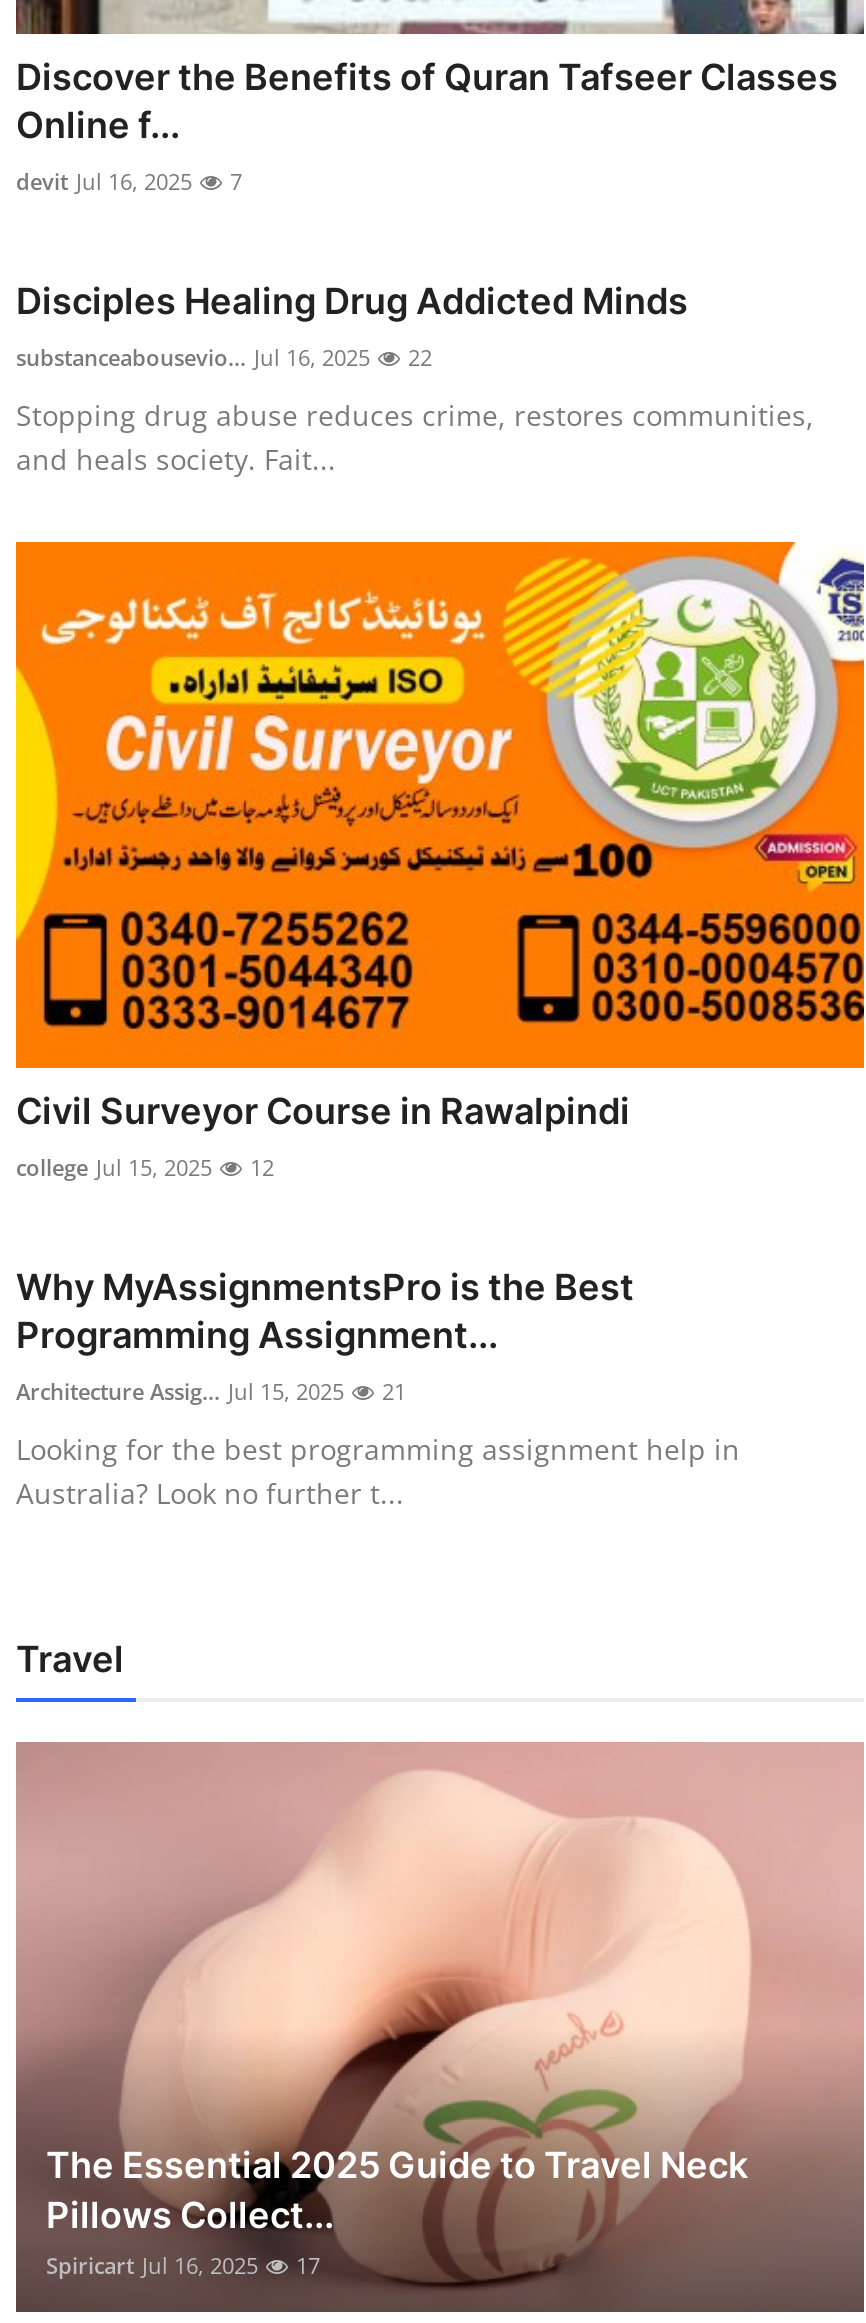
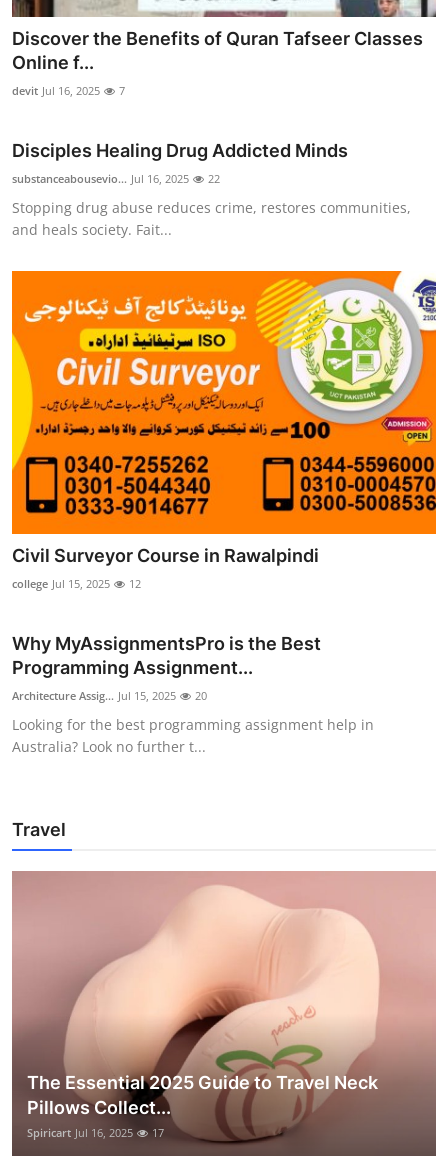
[16,1376,406,1406] Architecture Assig... Jul 15, 2025 21 -> [12,688,207,703] Architecture Assig... Jul 15, 2025 20

